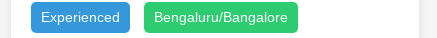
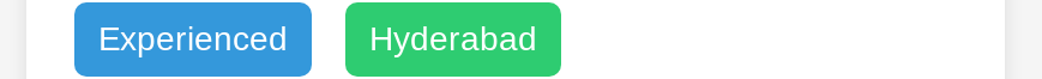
[154,9,288,25] Bengaluru/Bangalore -> [369,19,537,57] Hyderabad

